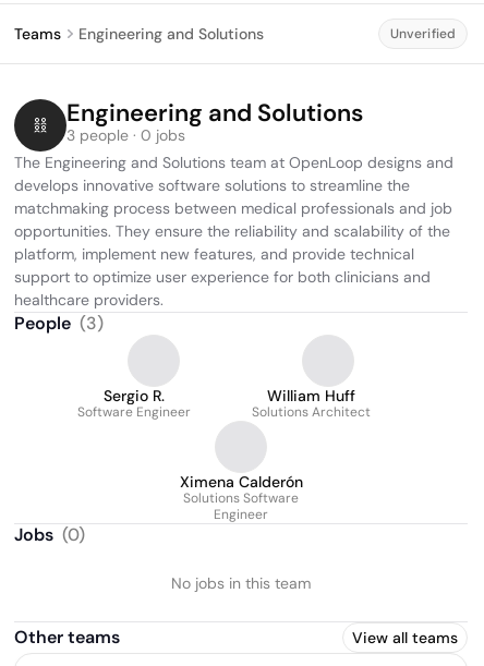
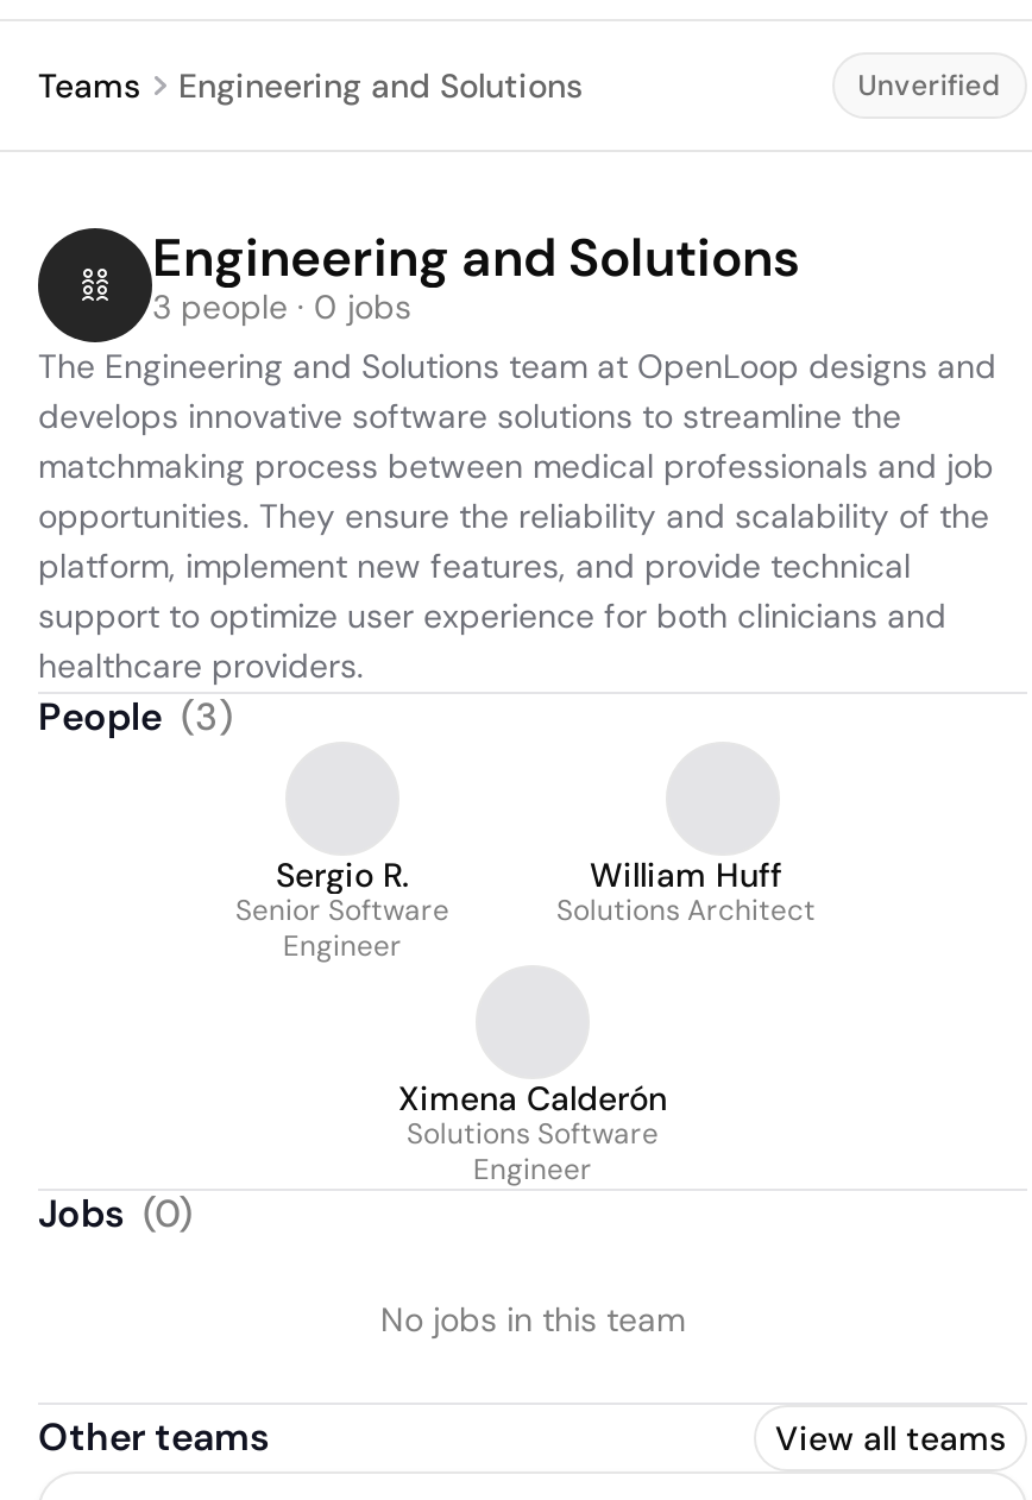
[77,403,191,421] Software Engineer -> [235,891,449,965] Senior Software | Engineer

